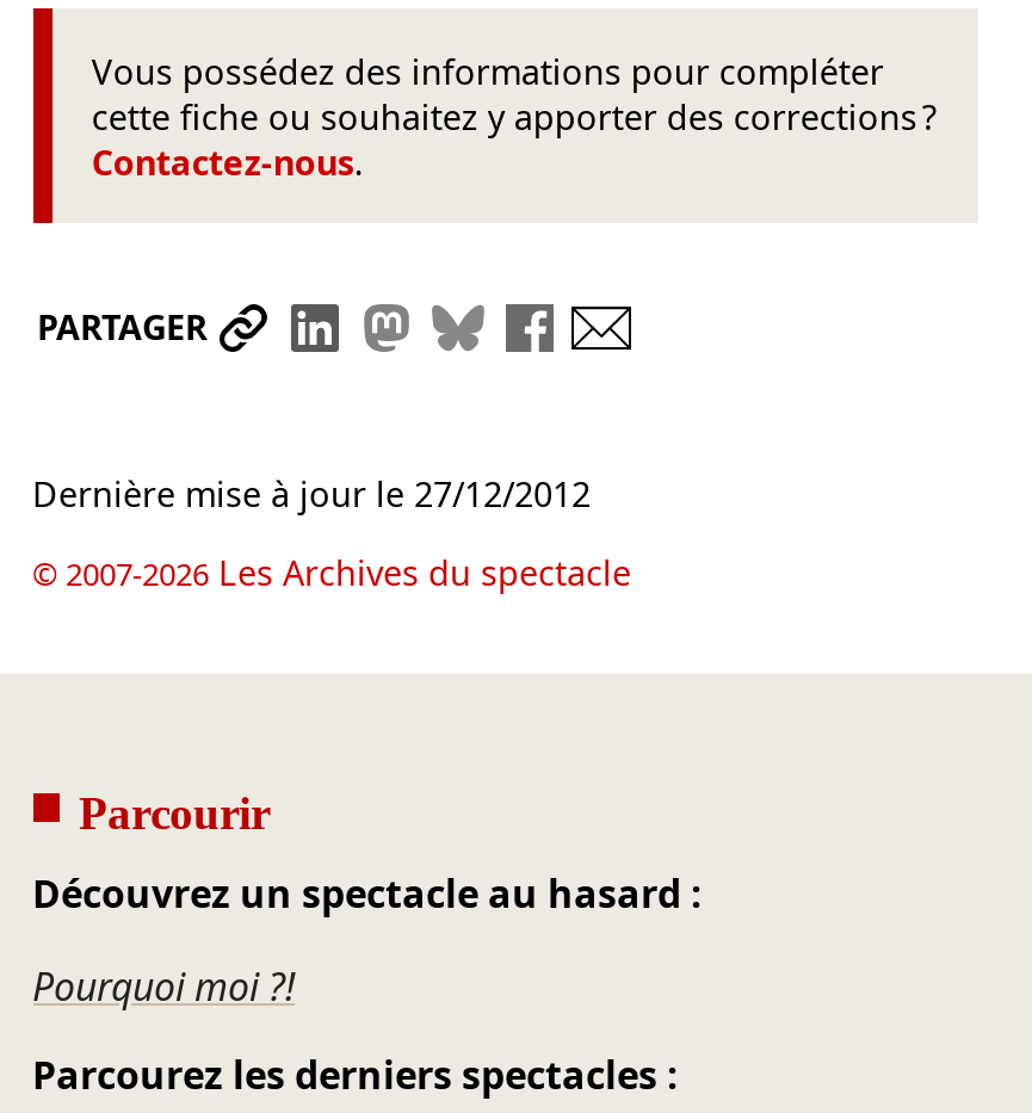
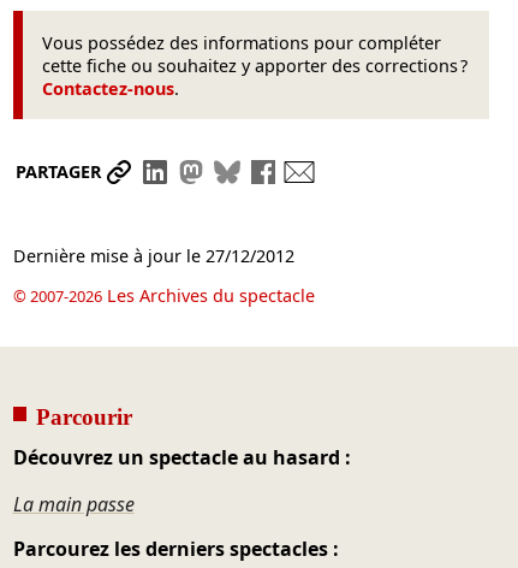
[32,961,295,1014] Pourquoi moi ?! -> [13,492,134,518] La main passe

